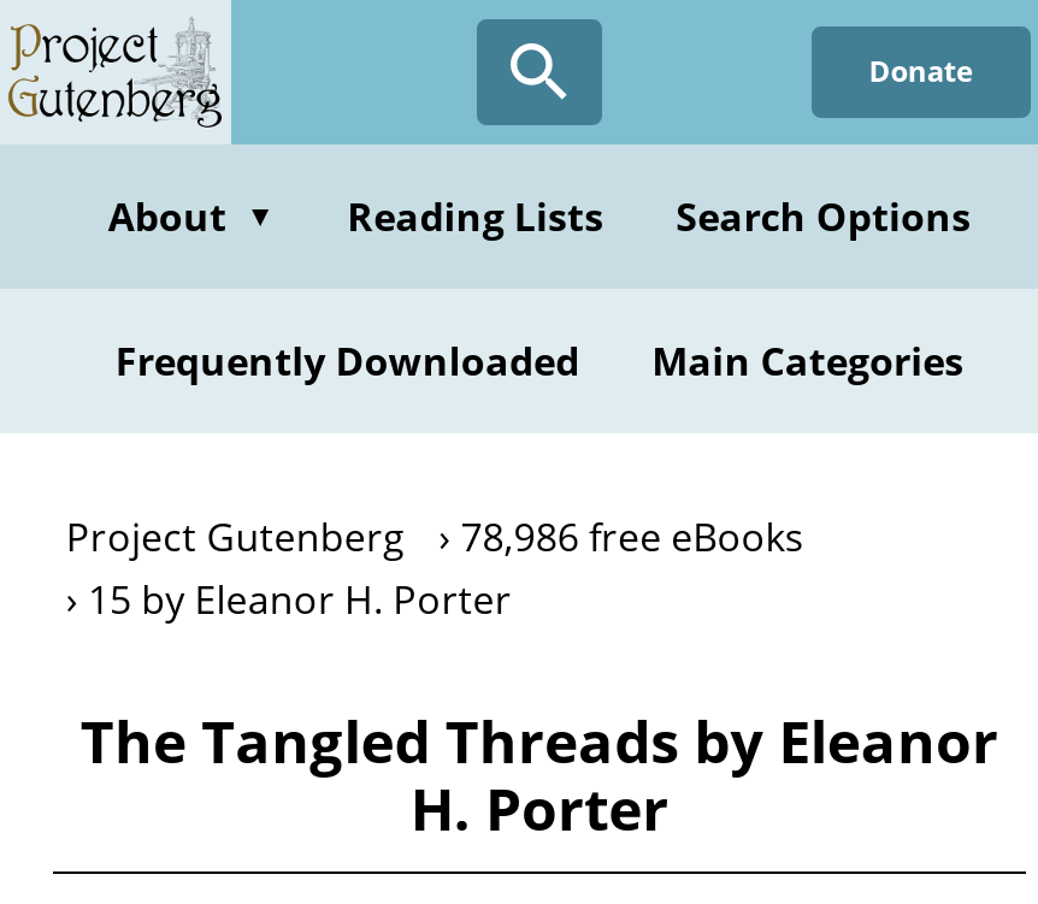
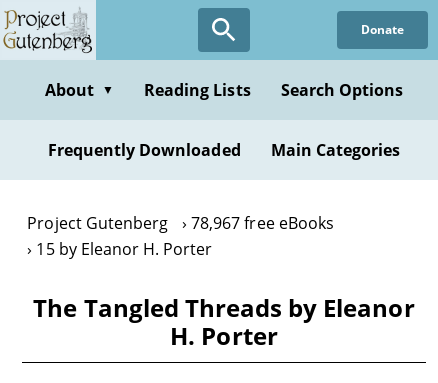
[66,510,804,563] Project Gutenberg 78,986 free eBooks -> [27,212,334,234] Project Gutenberg 78,967 free eBooks

